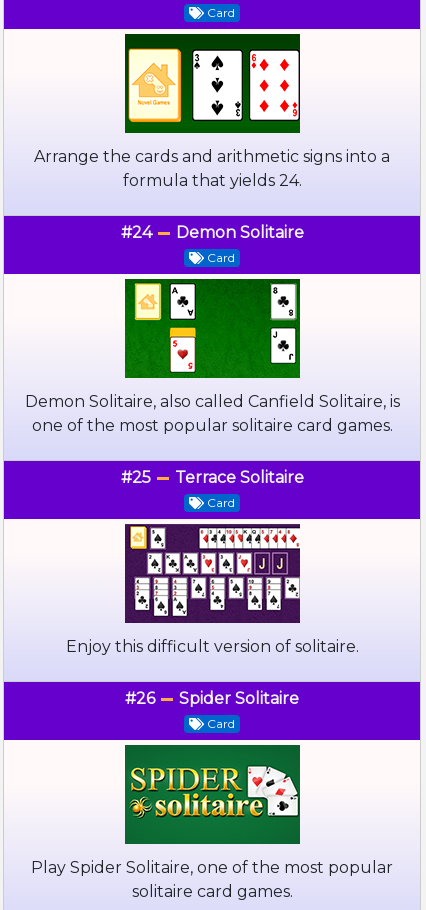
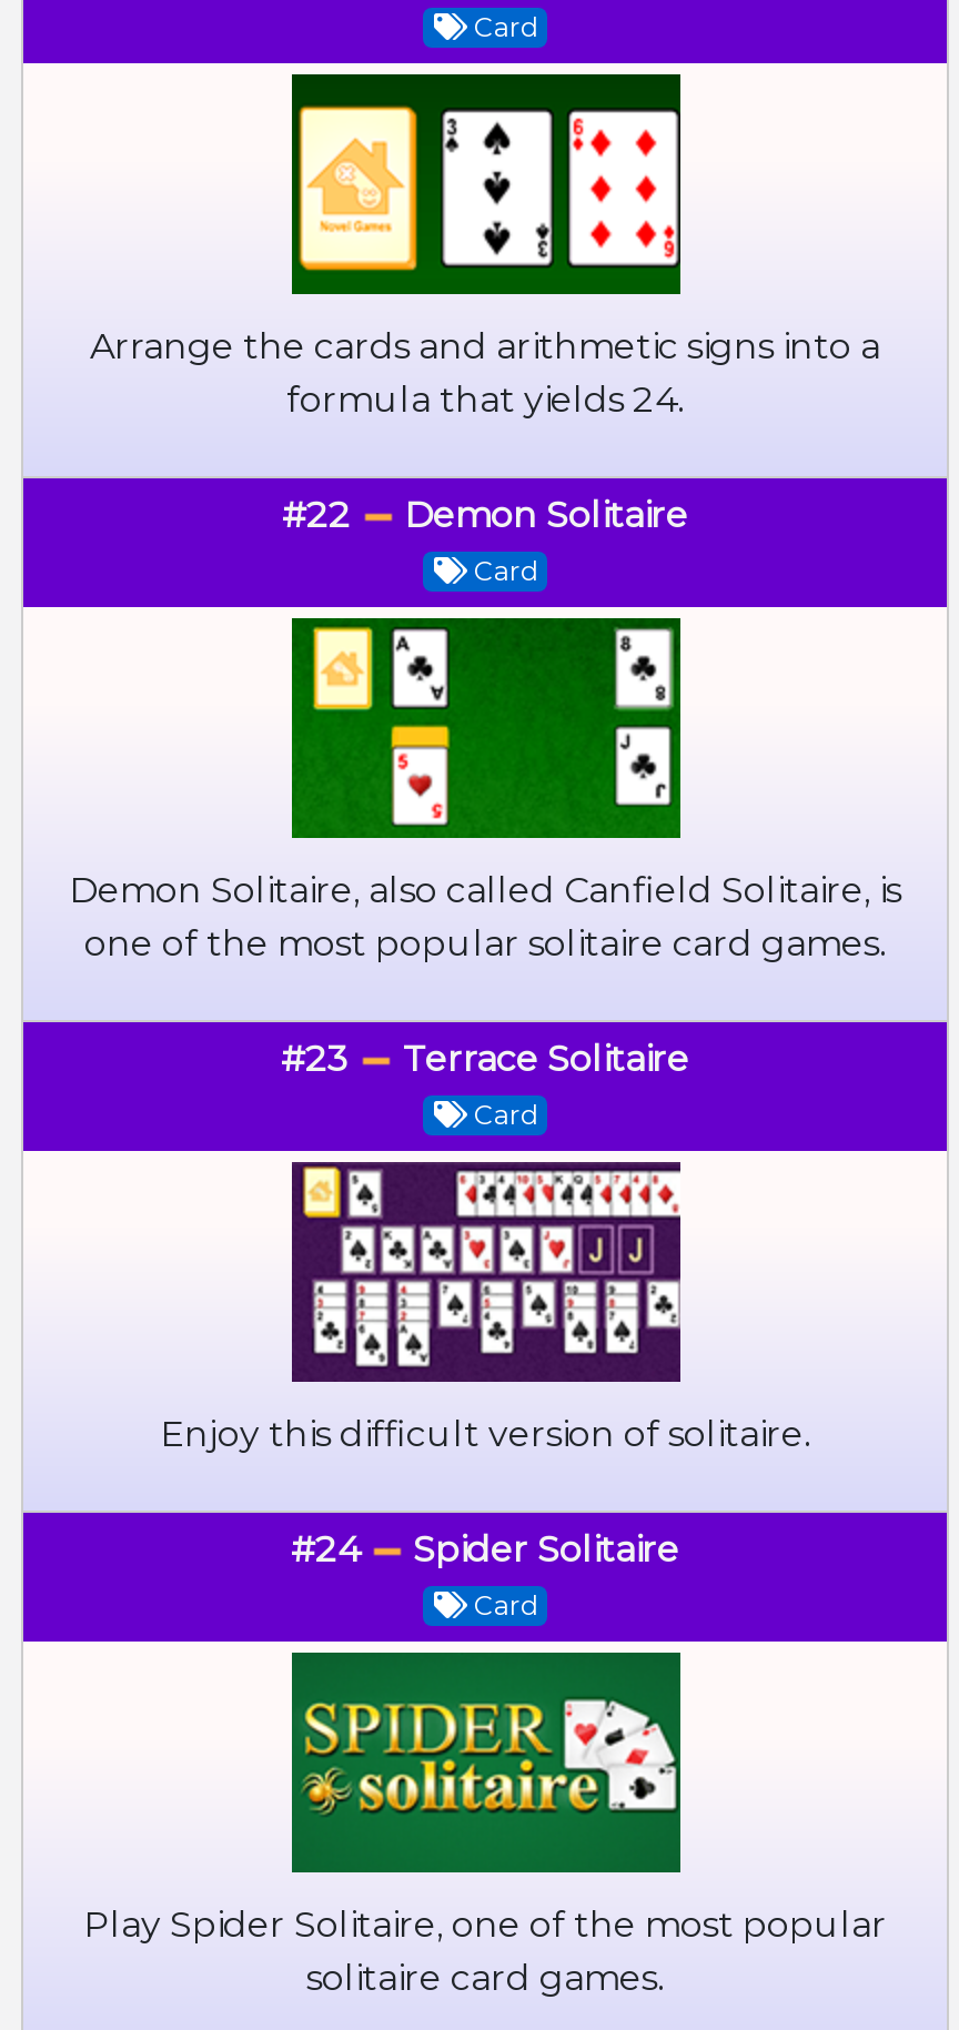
[120,223,303,242] #24 Demon Solitaire -> [282,494,688,536] #22 Demon Solitaire
[120,468,303,487] #25 Terrace Solitaire -> [281,1038,689,1080] #23 Terrace Solitaire
[125,689,299,708] #26 Spider Solitaire -> [291,1528,679,1571] #24 Spider Solitaire

